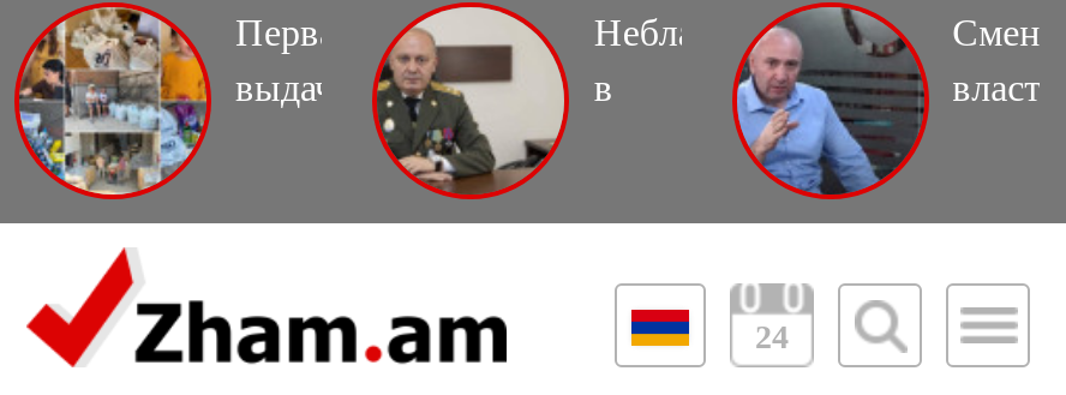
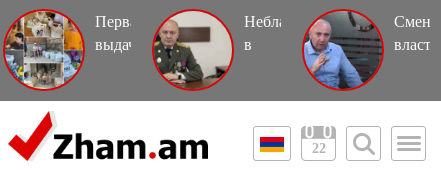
[755,319,789,355] 24 -> [311,141,325,156] 22

